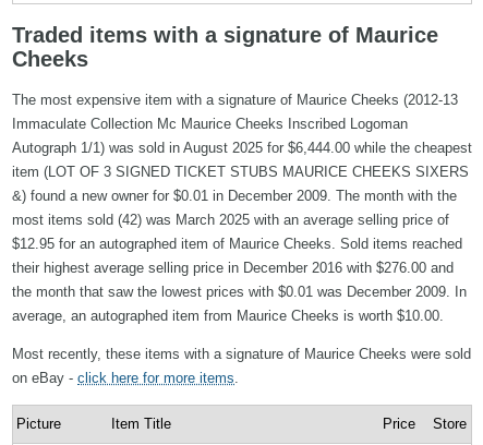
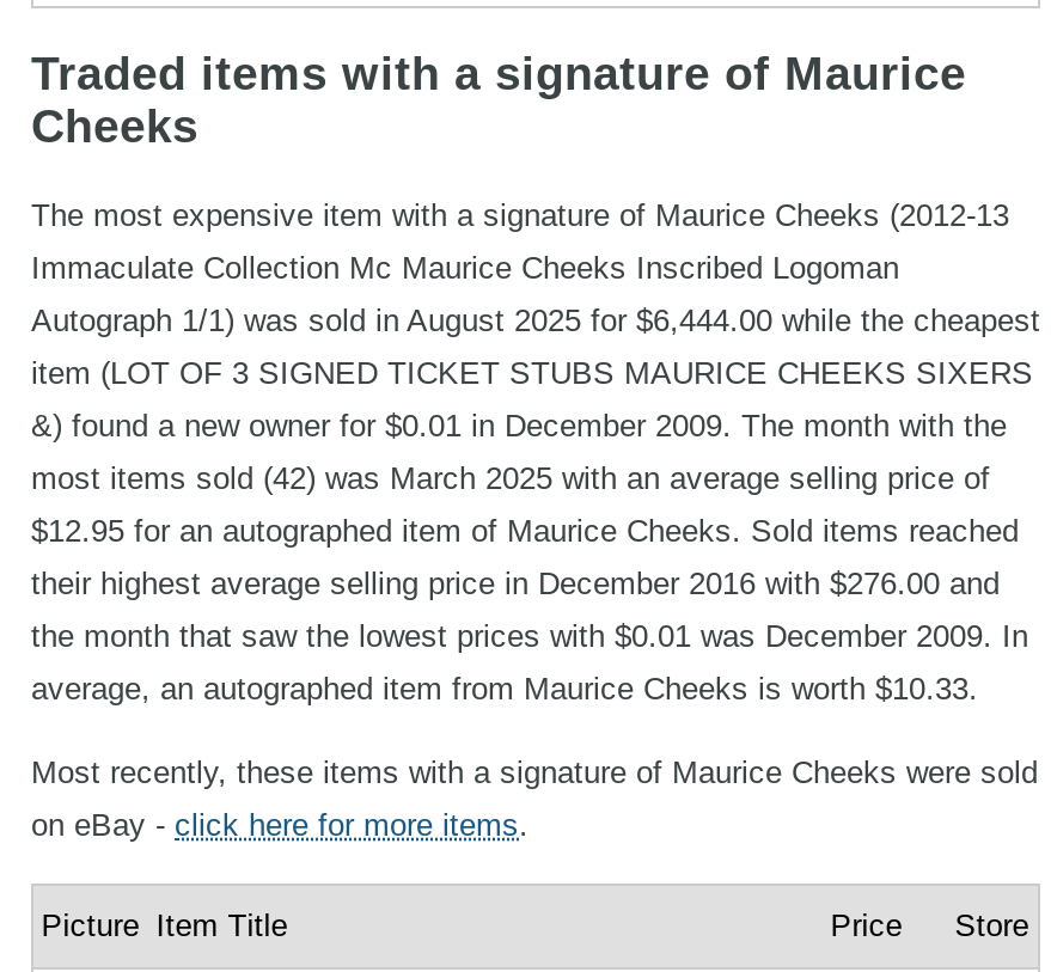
[12,307,444,324] average, an autographed item from Maurice Cheeks is worth $10.00. -> [31,672,978,708] average, an autographed item from Maurice Cheeks is worth $10.33.

